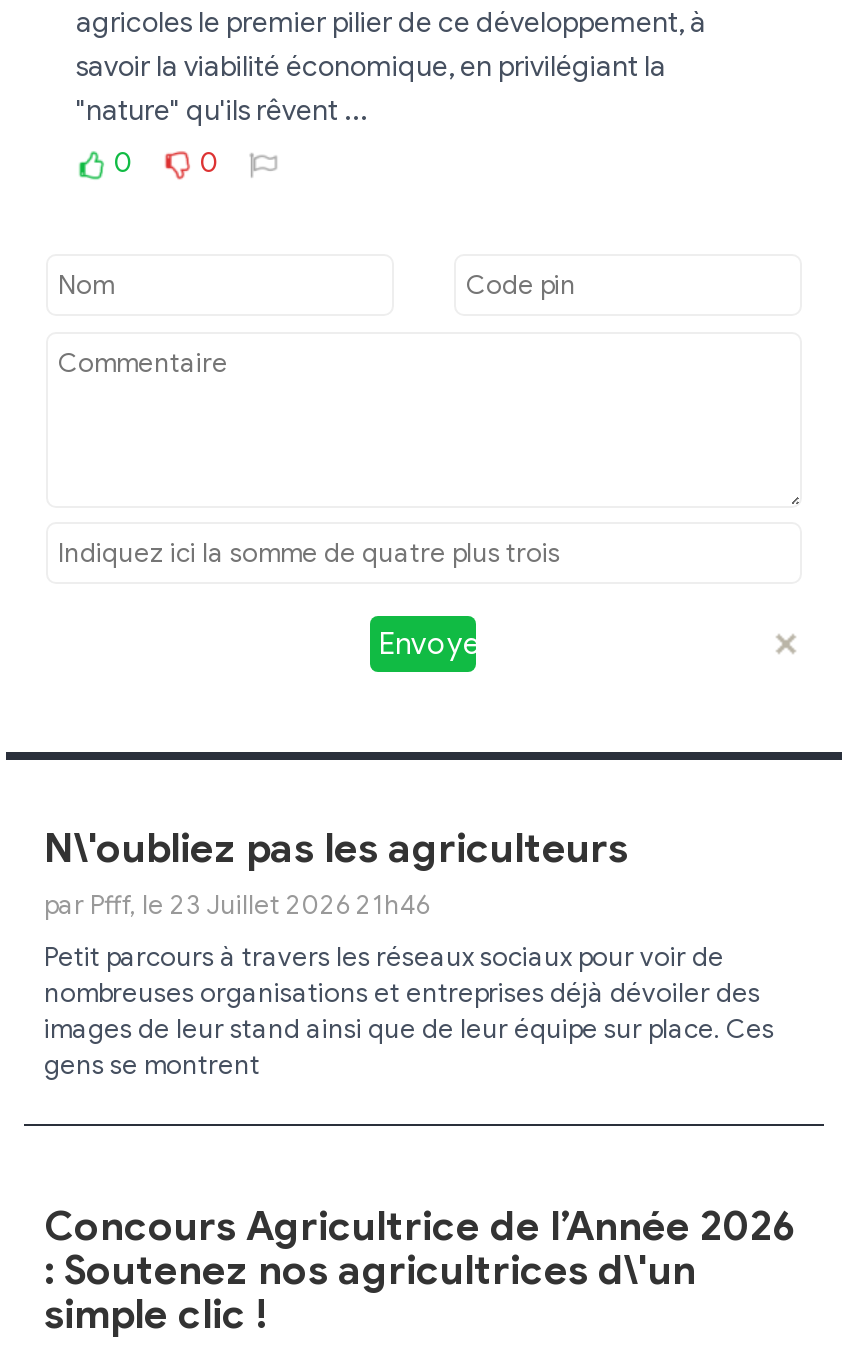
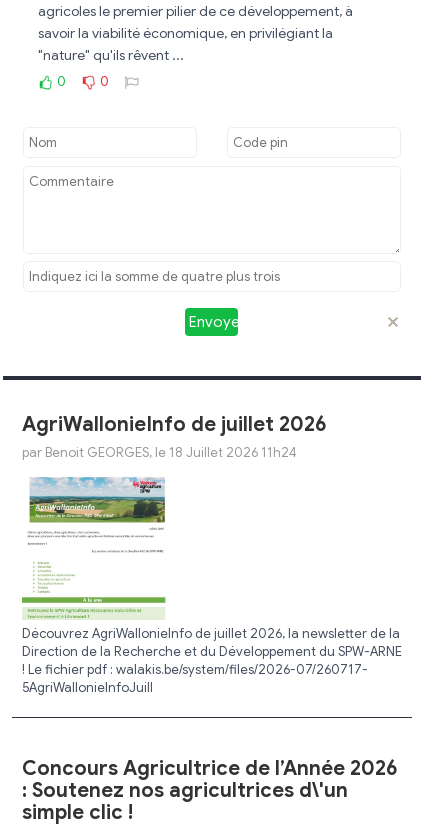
[44,825,628,923] N\'oubliez pas les agriculteurs | par Pfff, le 23 Juillet 2026 21h46 -> [22,412,327,461] AgriWallonieInfo de juillet 2026 | par Benoit GEORGES, le 18 Juillet 2026 11h24
[44,941,774,1083] Petit parcours à travers les réseaux sociaux pour voir de | nombreuses organisations et entreprises déjà dévoiler des | images de leur stand ainsi que de leur équipe sur place. Ces | gens se montrent -> [22,625,402,696] Découvrez AgriWallonieInfo de juillet 2026, la newsletter de la | Direction de la Recherche et du Développement du SPW-ARNE | ! Le fichier pdf : walakis.be/system/files/2026-07/260717- | 5AgriWallonieInfoJuill

